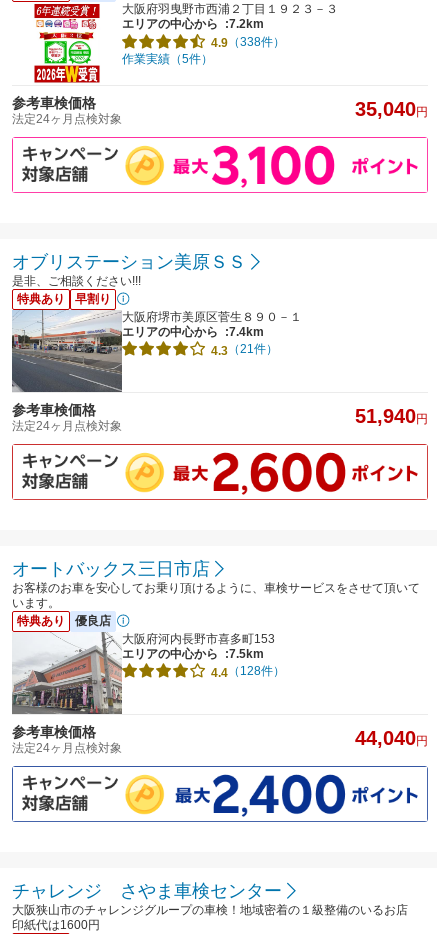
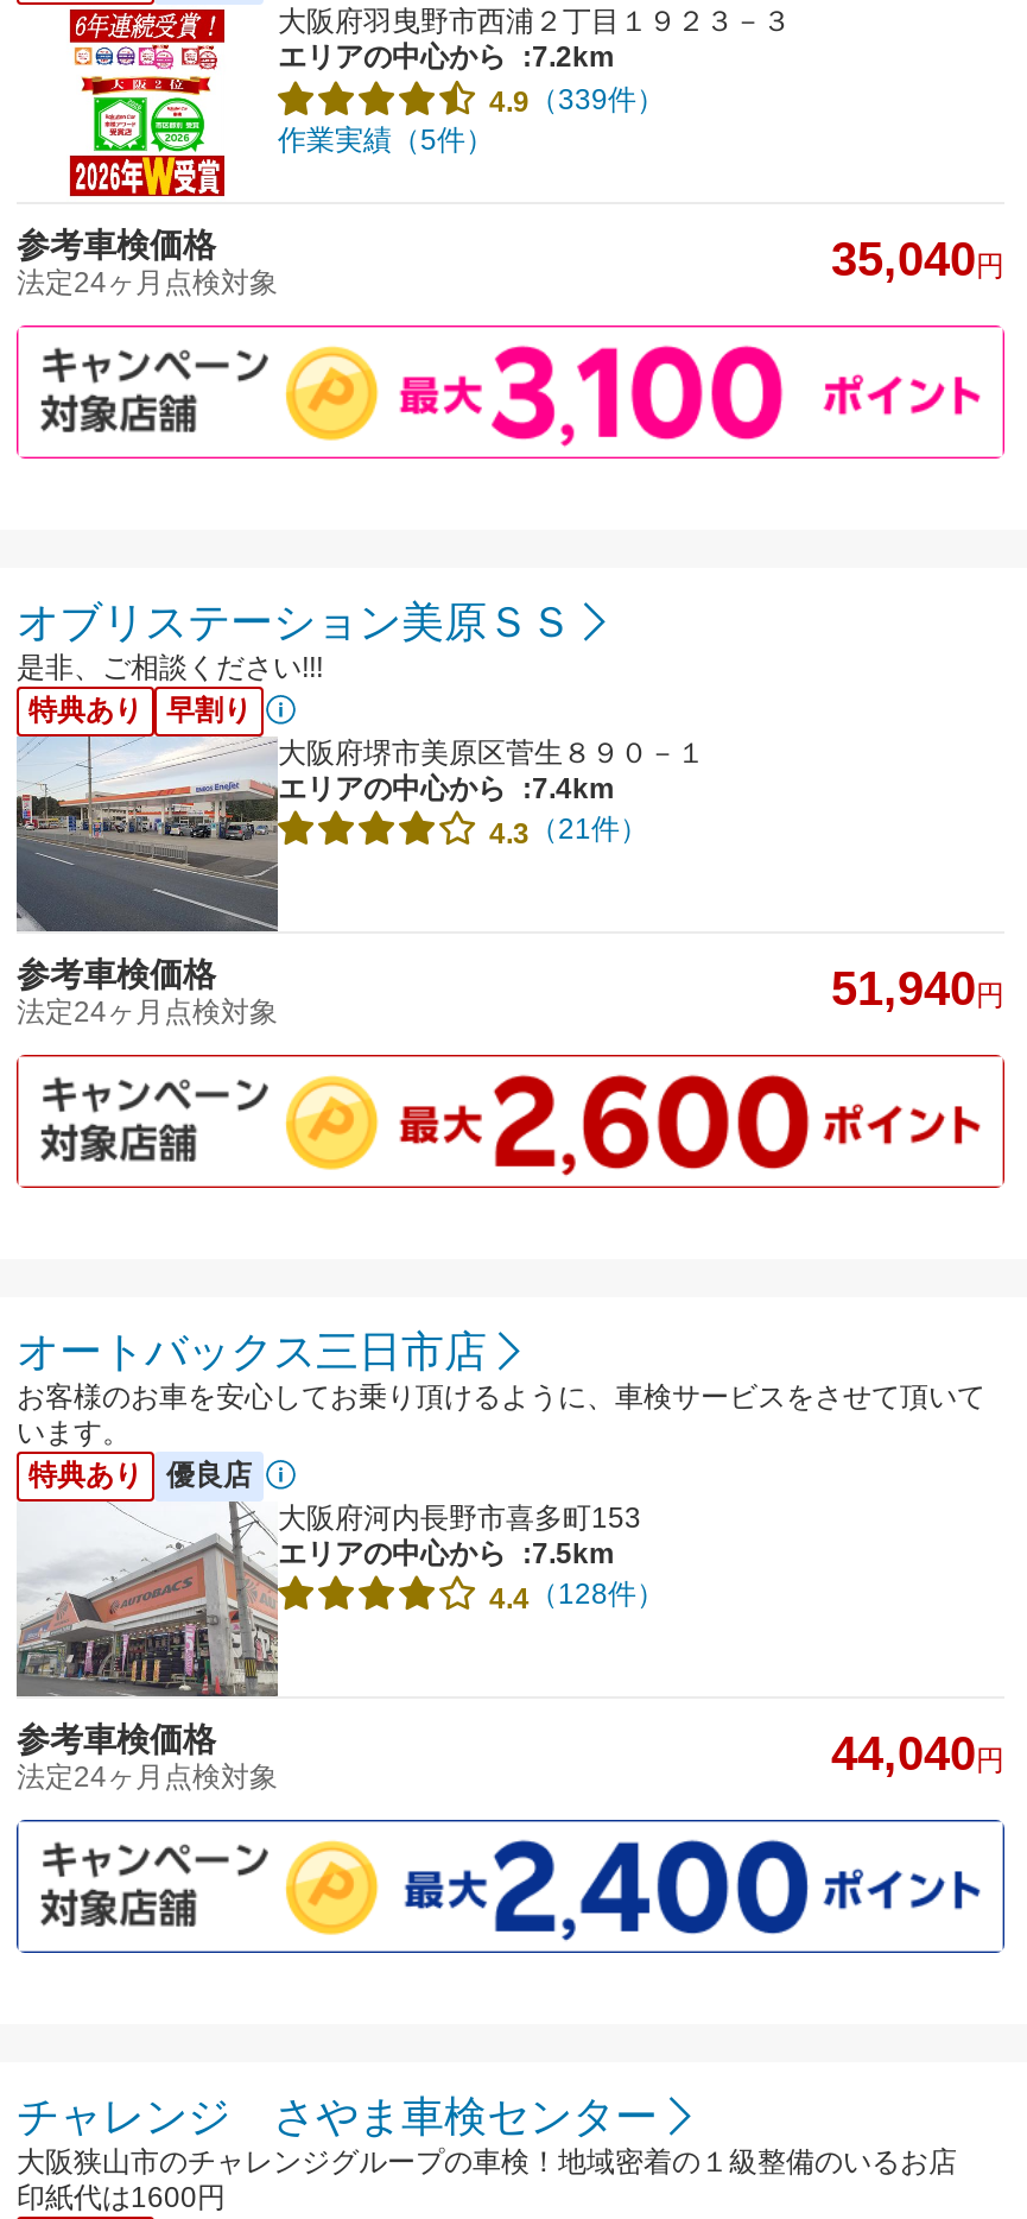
[211,34,285,50] 4.9（338件） -> [489,82,665,120] 4.9（339件）

